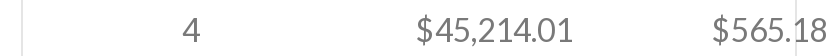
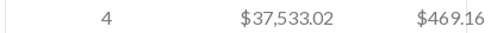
[415,10,573,48] $45,214.01 -> [240,6,334,28] $37,533.02
[711,10,827,48] $565.18 -> [416,6,485,28] $469.16

